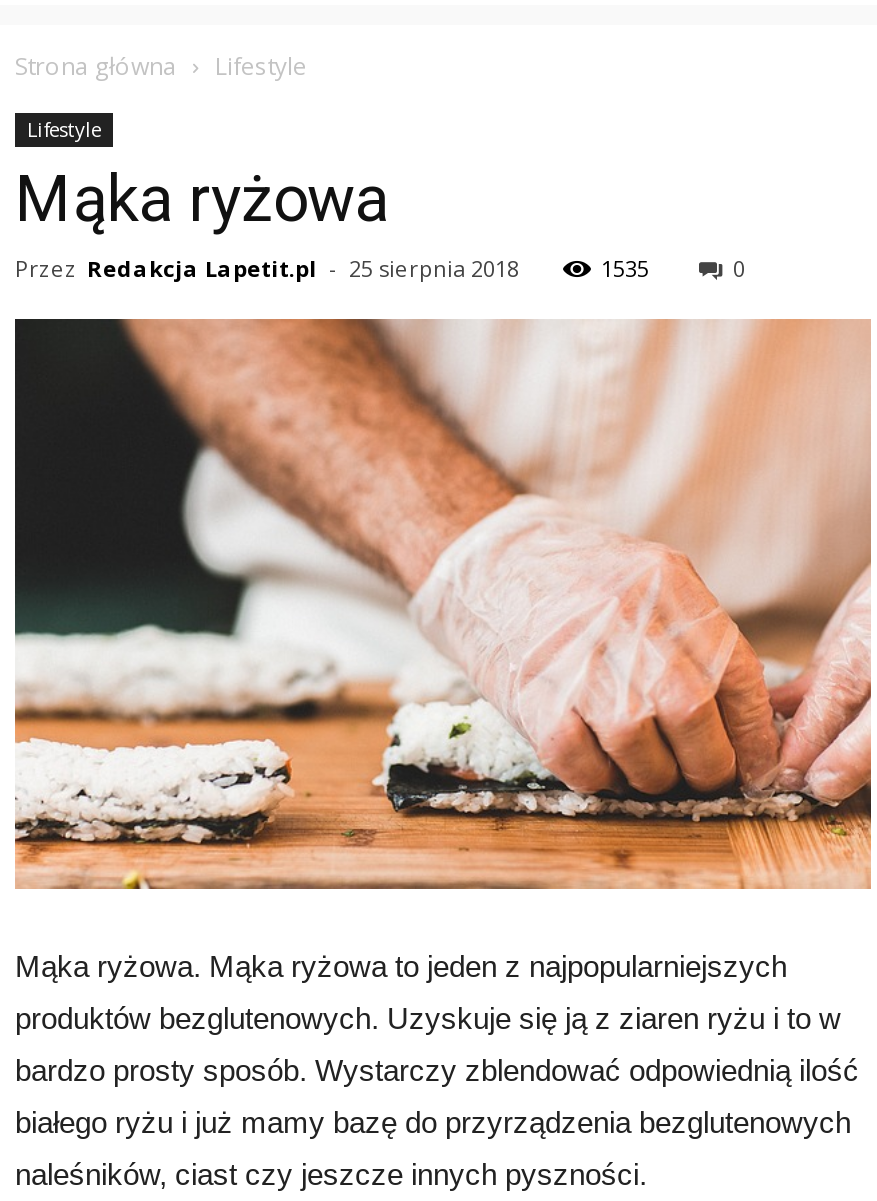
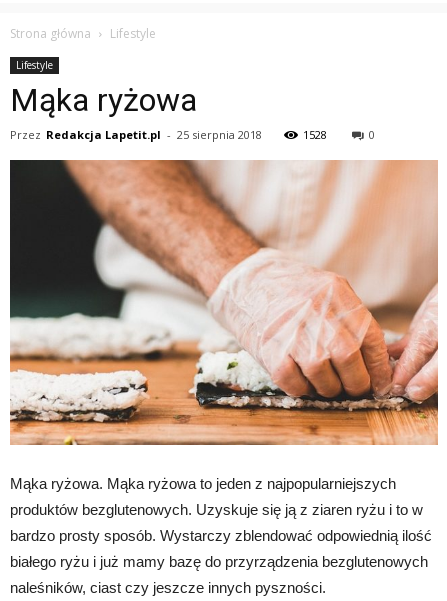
[601,253,649,283] 1535 -> [303,127,327,142] 1528

